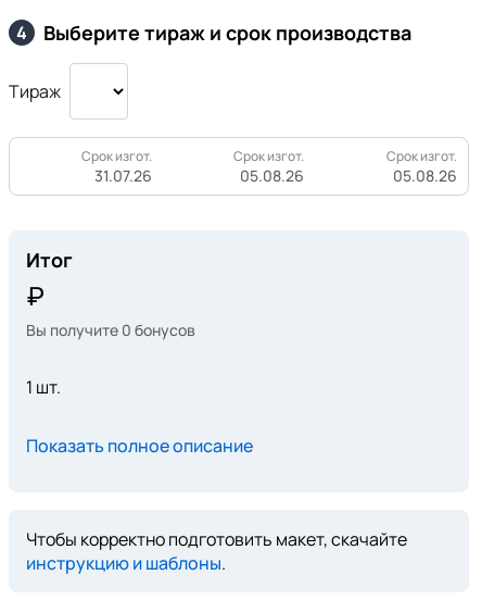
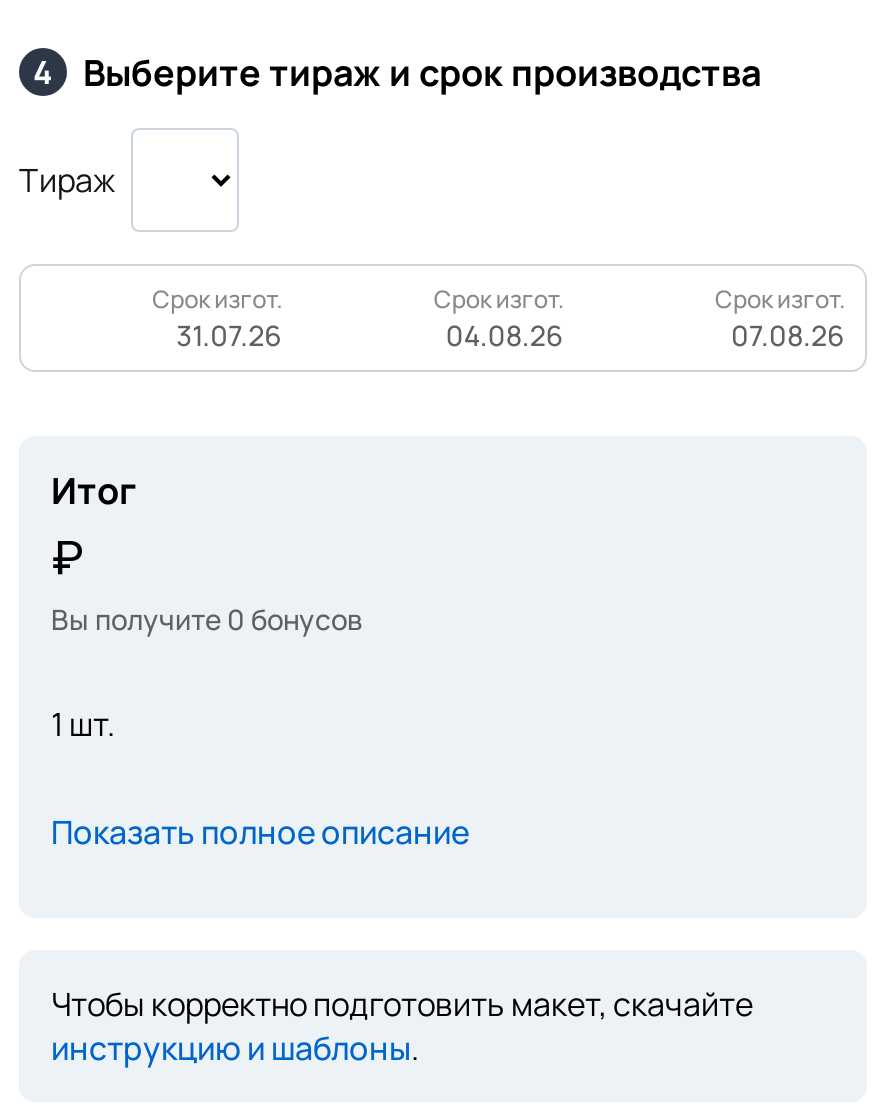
[240,165,304,186] 05.08.26 -> [446,316,564,354] 04.08.26
[393,165,457,186] 05.08.26 -> [731,316,845,354] 07.08.26

